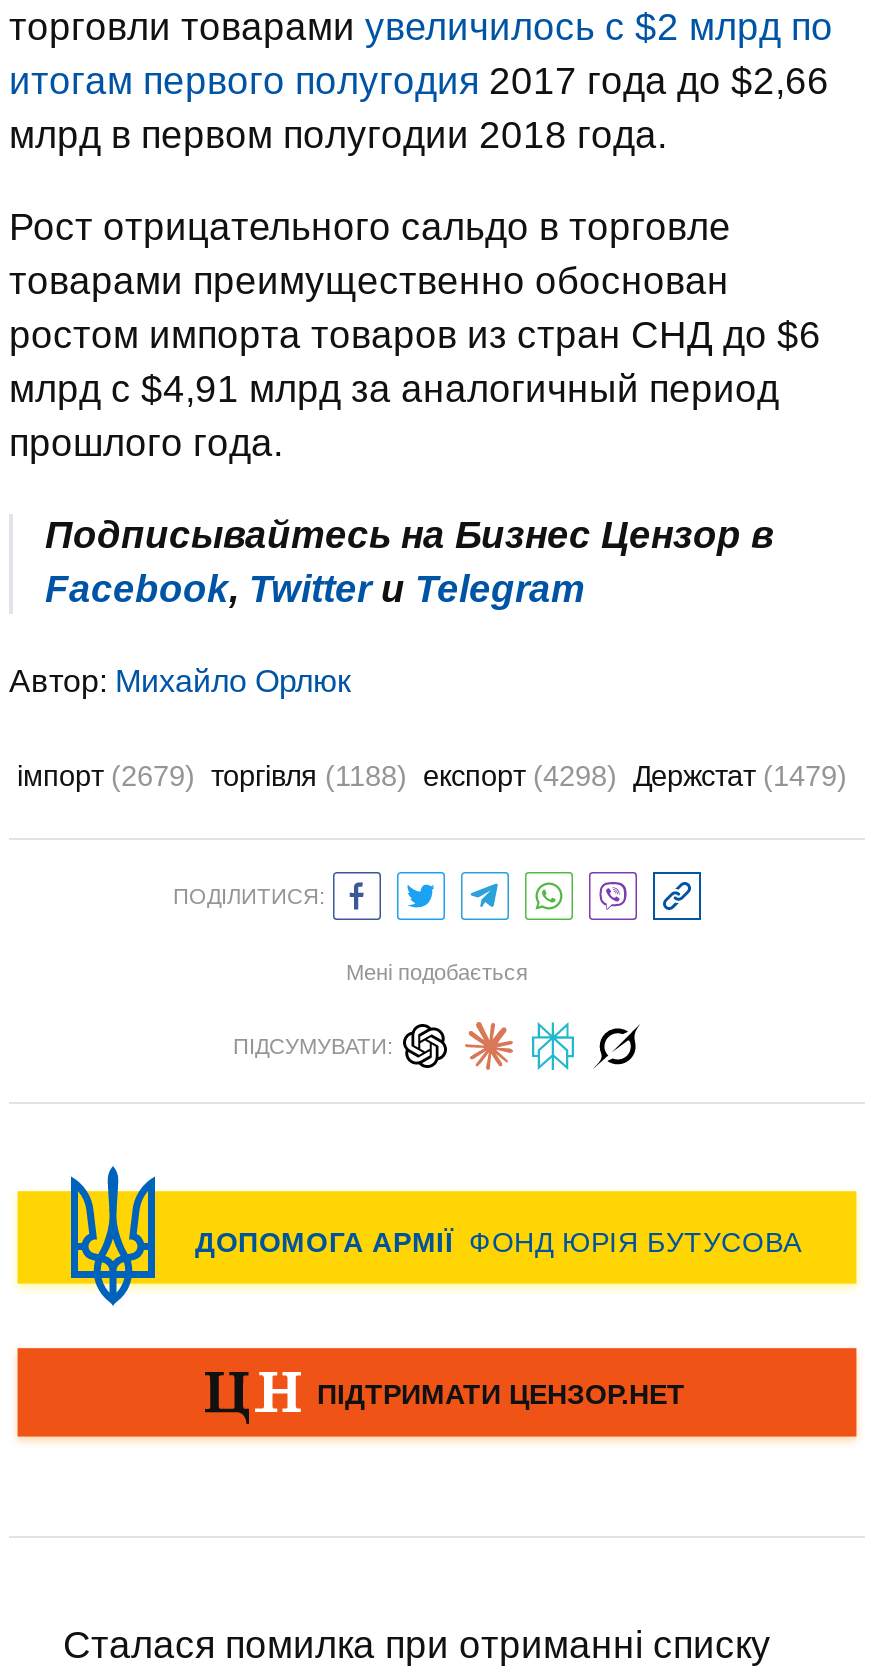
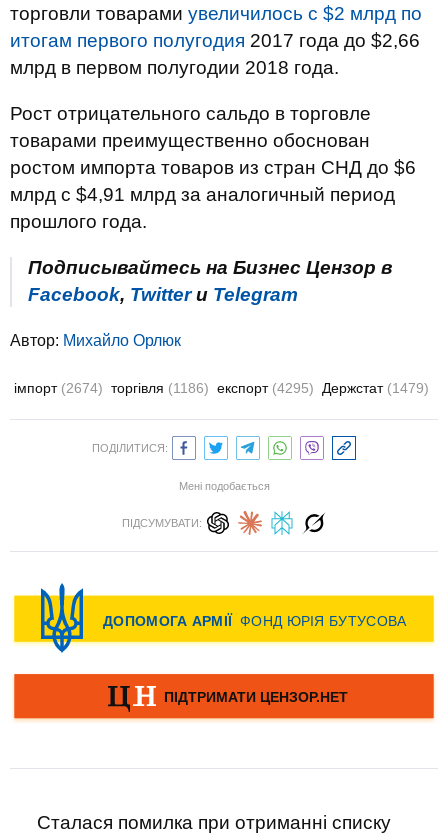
[17,760,847,792] імпорт (2679) торгівля (1188) експорт (4298) Держстат (1479) -> [14,380,429,396] імпорт (2674) торгівля (1186) експорт (4295) Держстат (1479)

